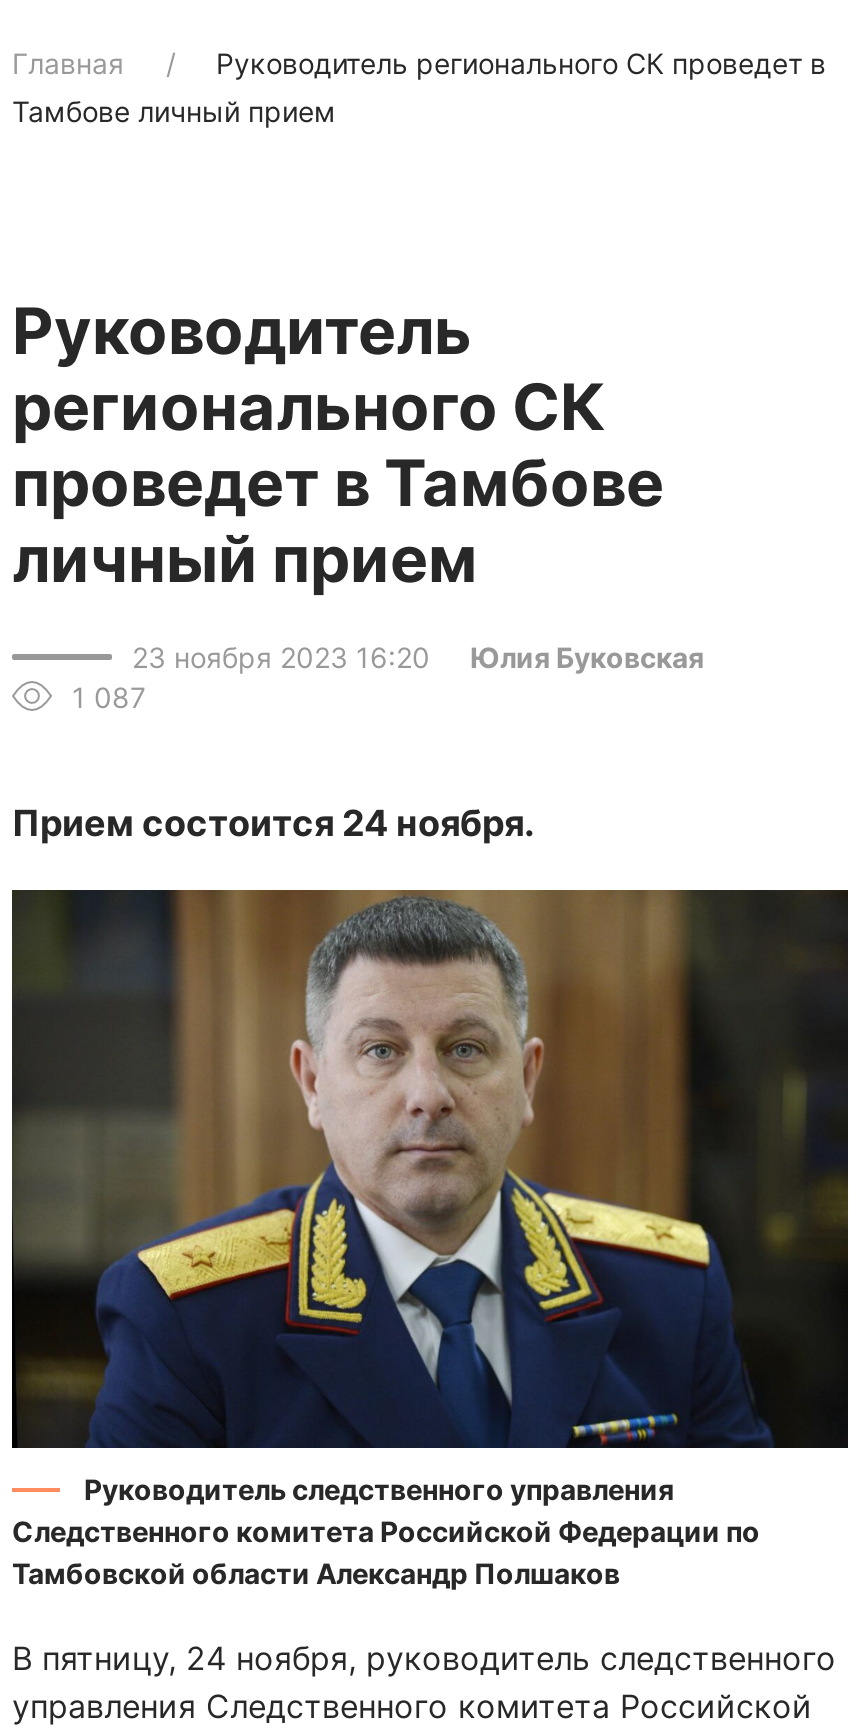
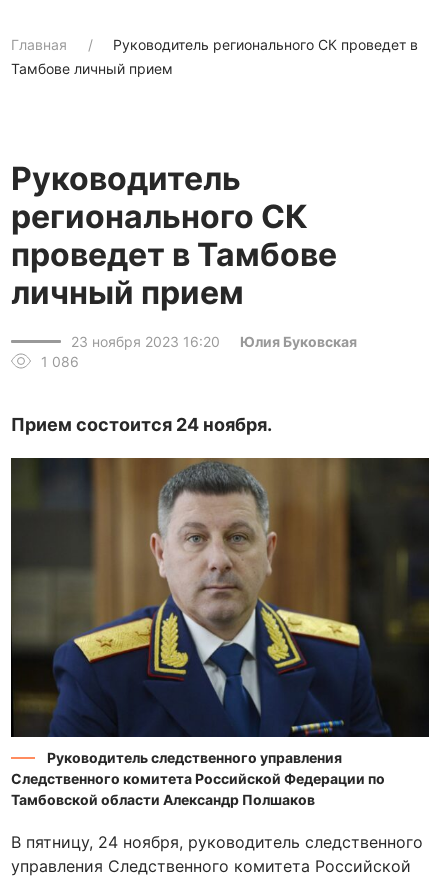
[72,679,146,713] 1 087 -> [41,352,79,369] 1 086

